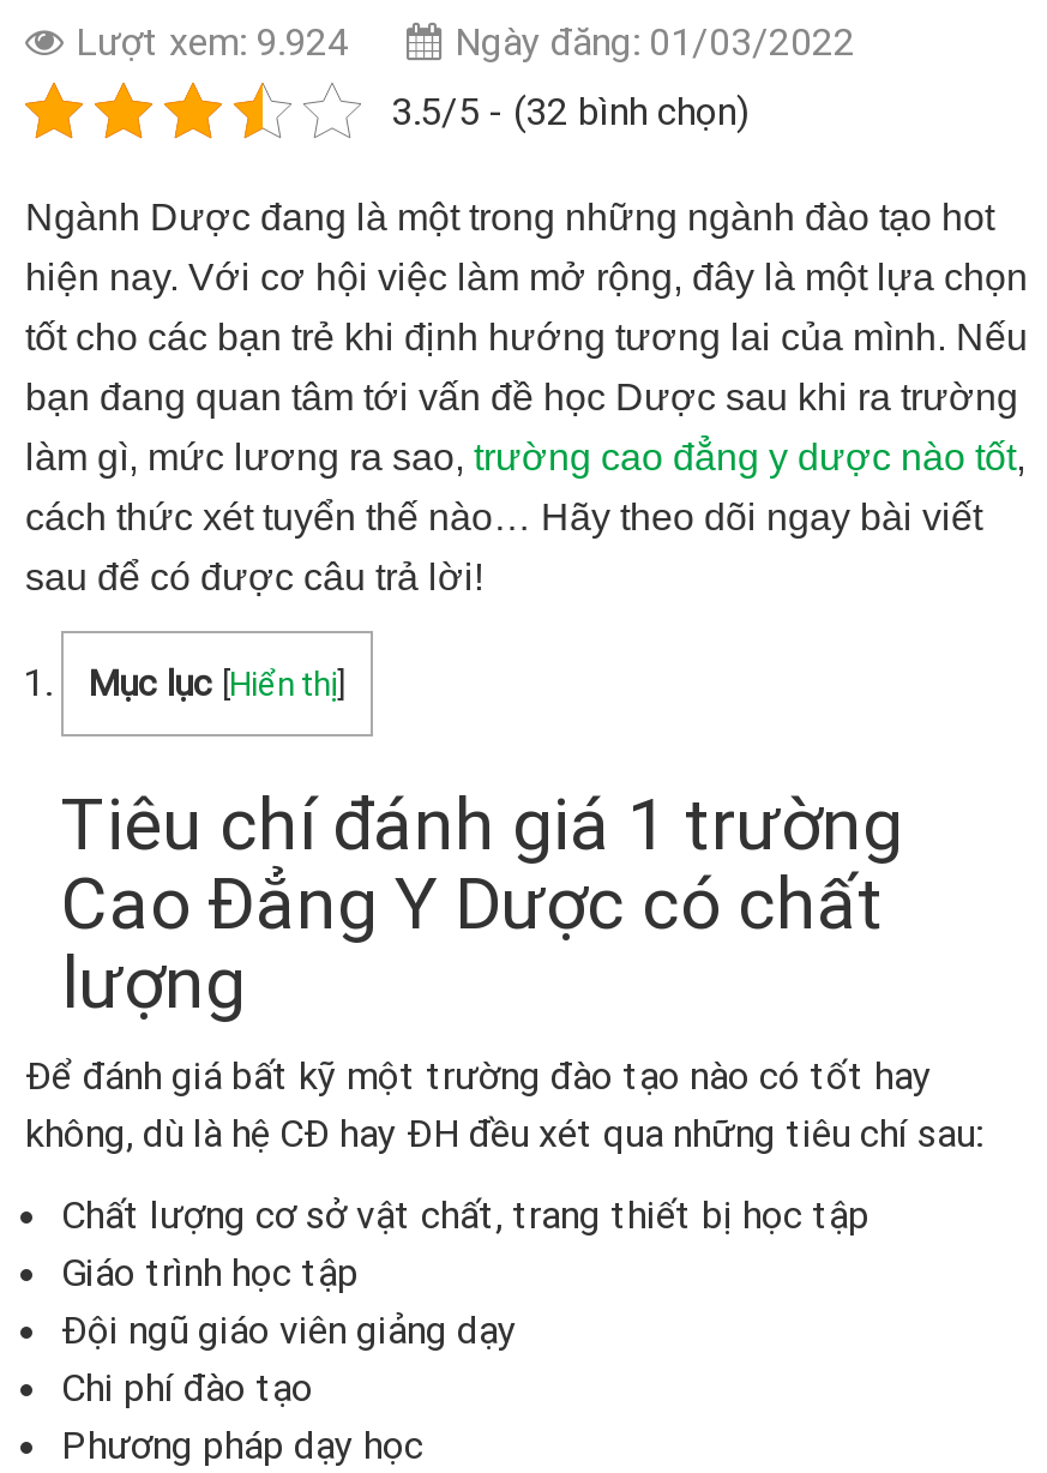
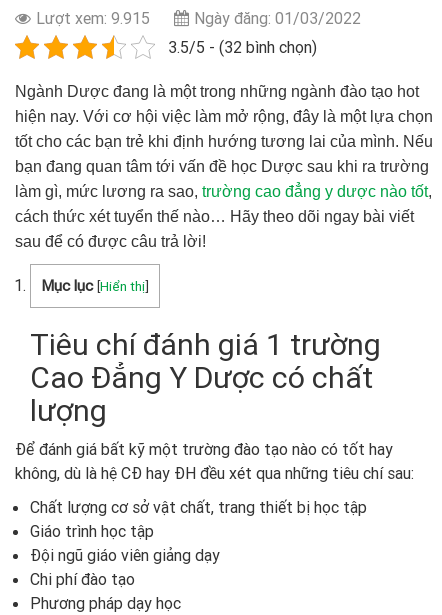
[76,17,855,65] Lượt xem: 9.924 Ngày đăng: 01/03/2022 -> [36,8,361,28] Lượt xem: 9.915 Ngày đăng: 01/03/2022

